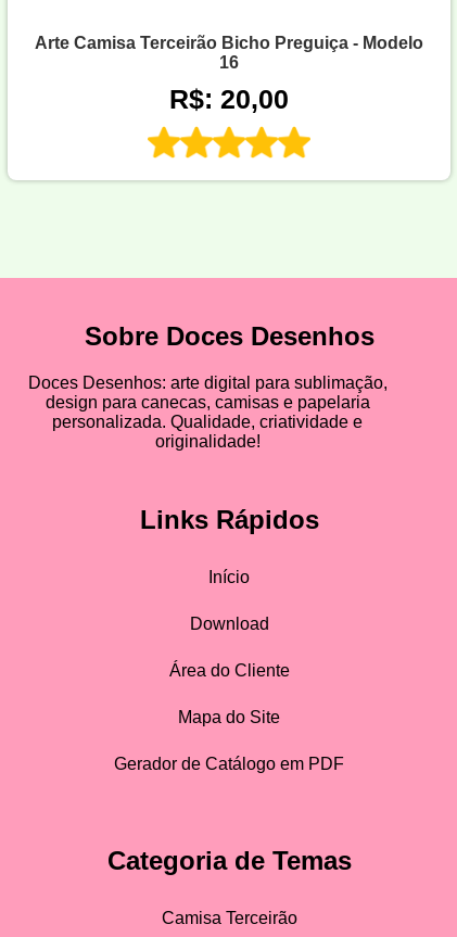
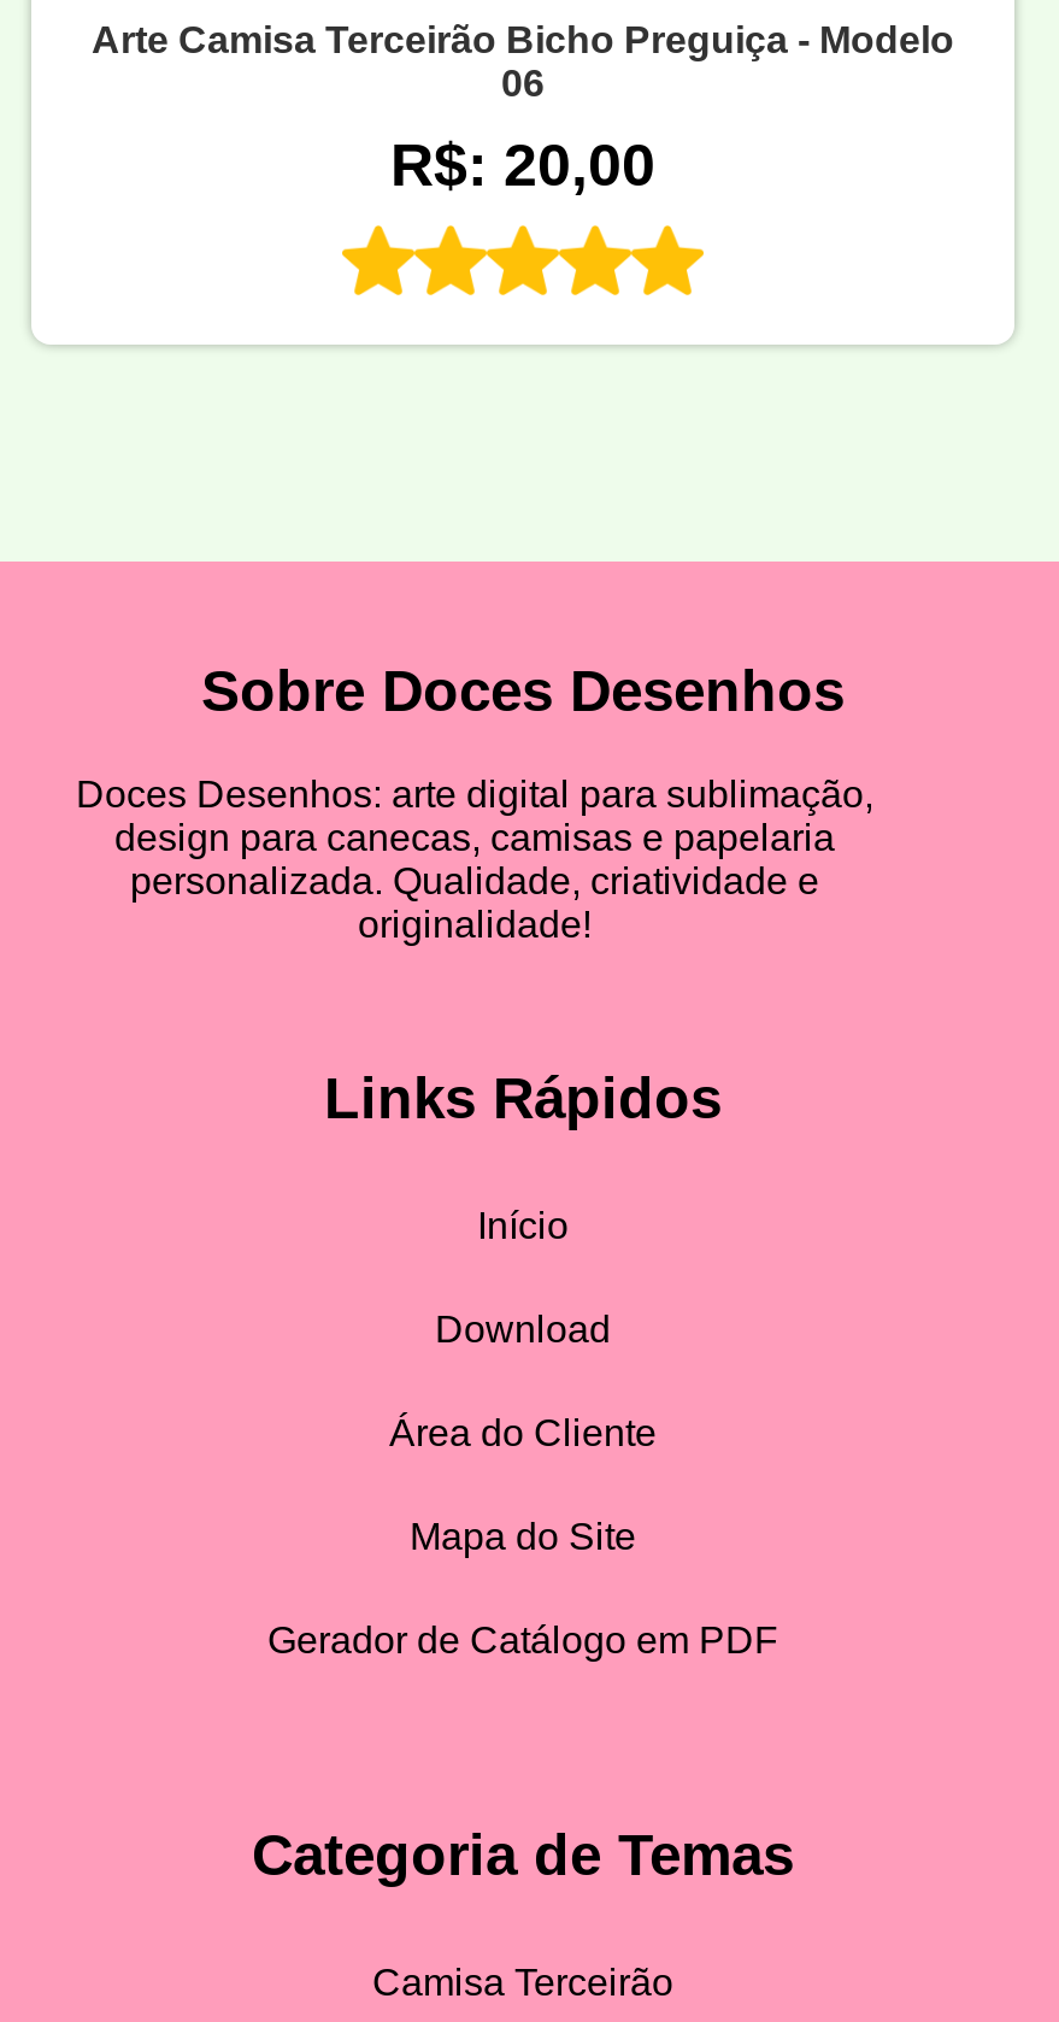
[219,53,239,71] 16 -> [501,62,545,103] 06

